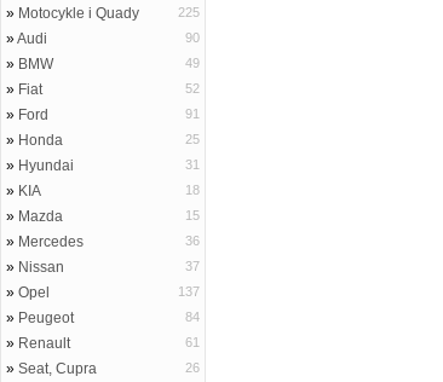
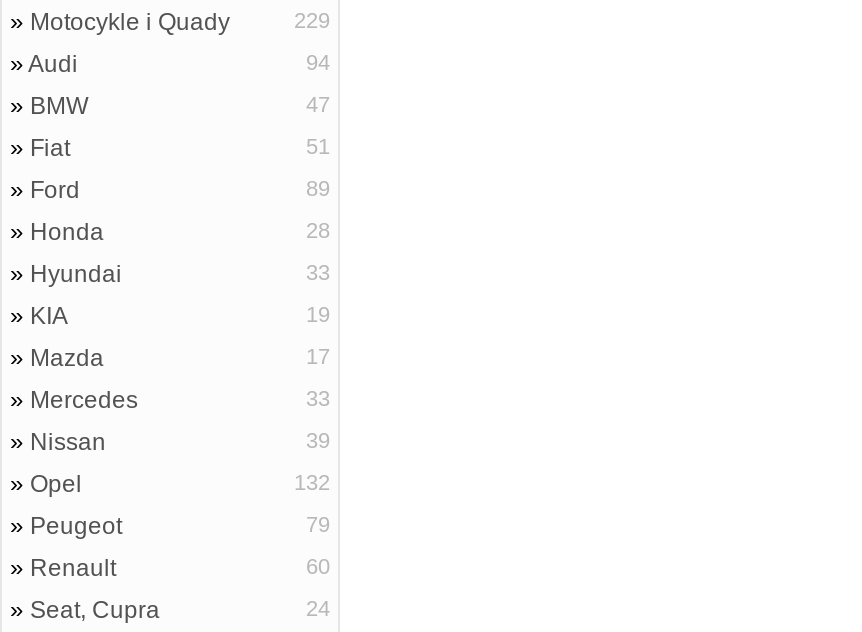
[178,5,200,19] 225 -> [294,8,330,32] 229
[185,30,200,45] 90 -> [306,50,330,74] 94
[185,56,200,70] 49 -> [306,92,330,116] 47
[185,81,200,95] 52 -> [306,134,330,158] 51
[185,106,200,121] 91 -> [306,176,330,200] 89
[185,132,200,146] 25 -> [306,218,330,242] 28
[185,157,200,172] 31 -> [306,260,330,284] 33
[185,183,200,197] 18 -> [306,302,330,326] 19
[185,208,200,222] 15 -> [306,344,330,368] 17
[185,233,200,248] 36 -> [306,386,330,410] 33
[185,259,200,273] 37 -> [306,428,330,452] 39
[178,284,200,299] 137 -> [294,470,330,494] 132
[185,309,200,324] 84 -> [306,512,330,536] 79
[185,335,200,349] 61 -> [306,554,330,578] 60
[185,360,200,375] 26 -> [306,596,330,620] 24

